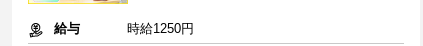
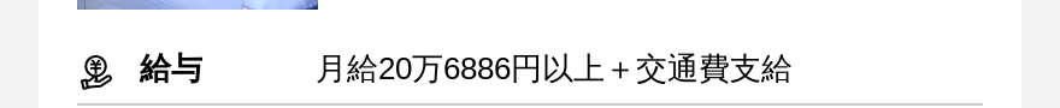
[127,21,194,36] 時給1250円 -> [316,50,793,86] 月給20万6886円以上＋交通費支給

